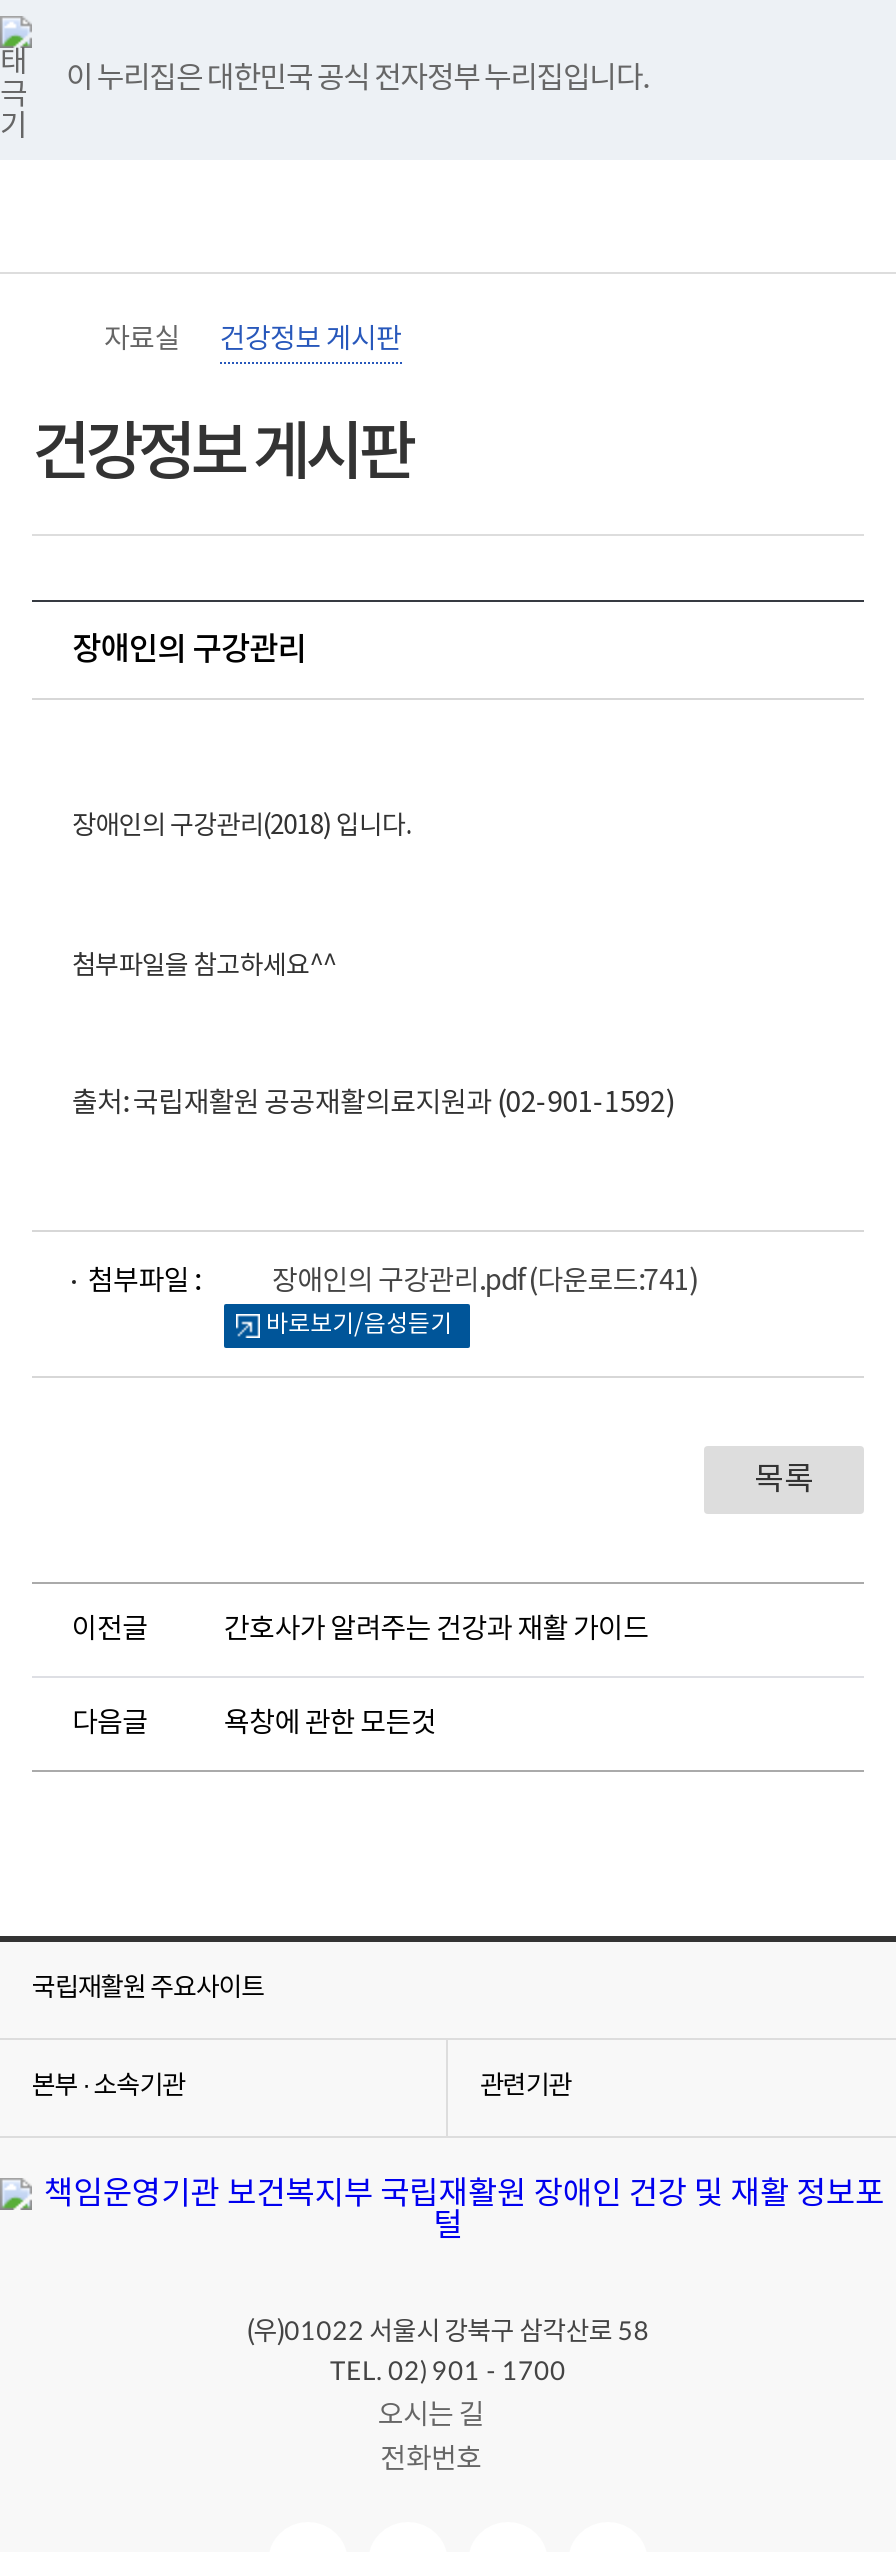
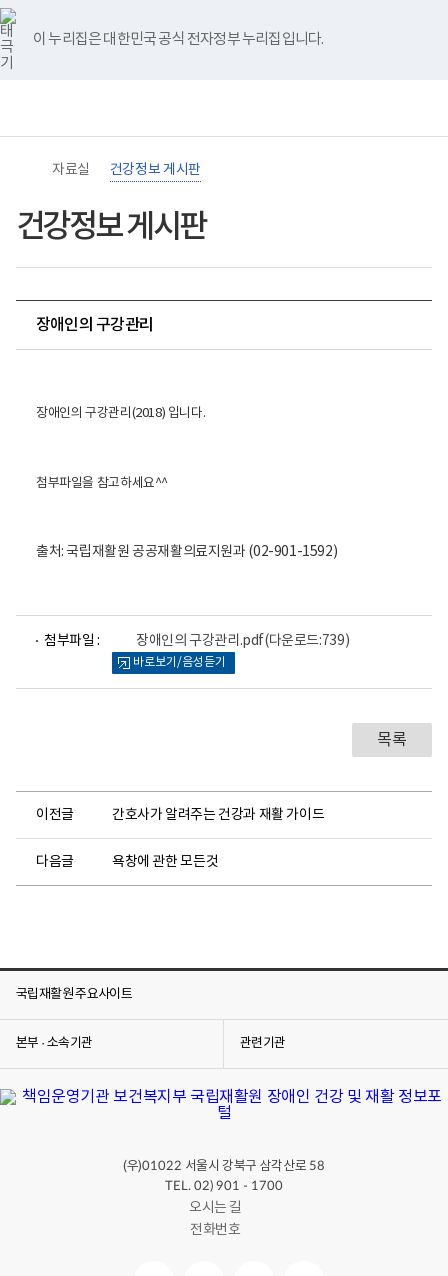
[272,1266,698,1298] 장애인의 구강관리.pdf(다운로드:741) -> [136,633,349,649] 장애인의 구강관리.pdf(다운로드:739)

